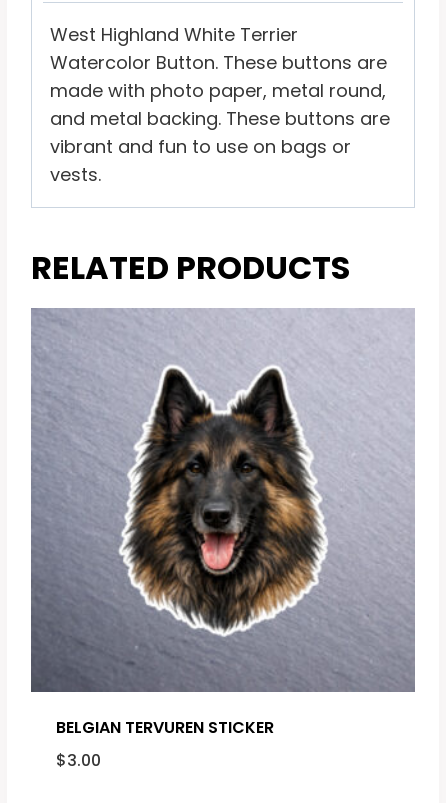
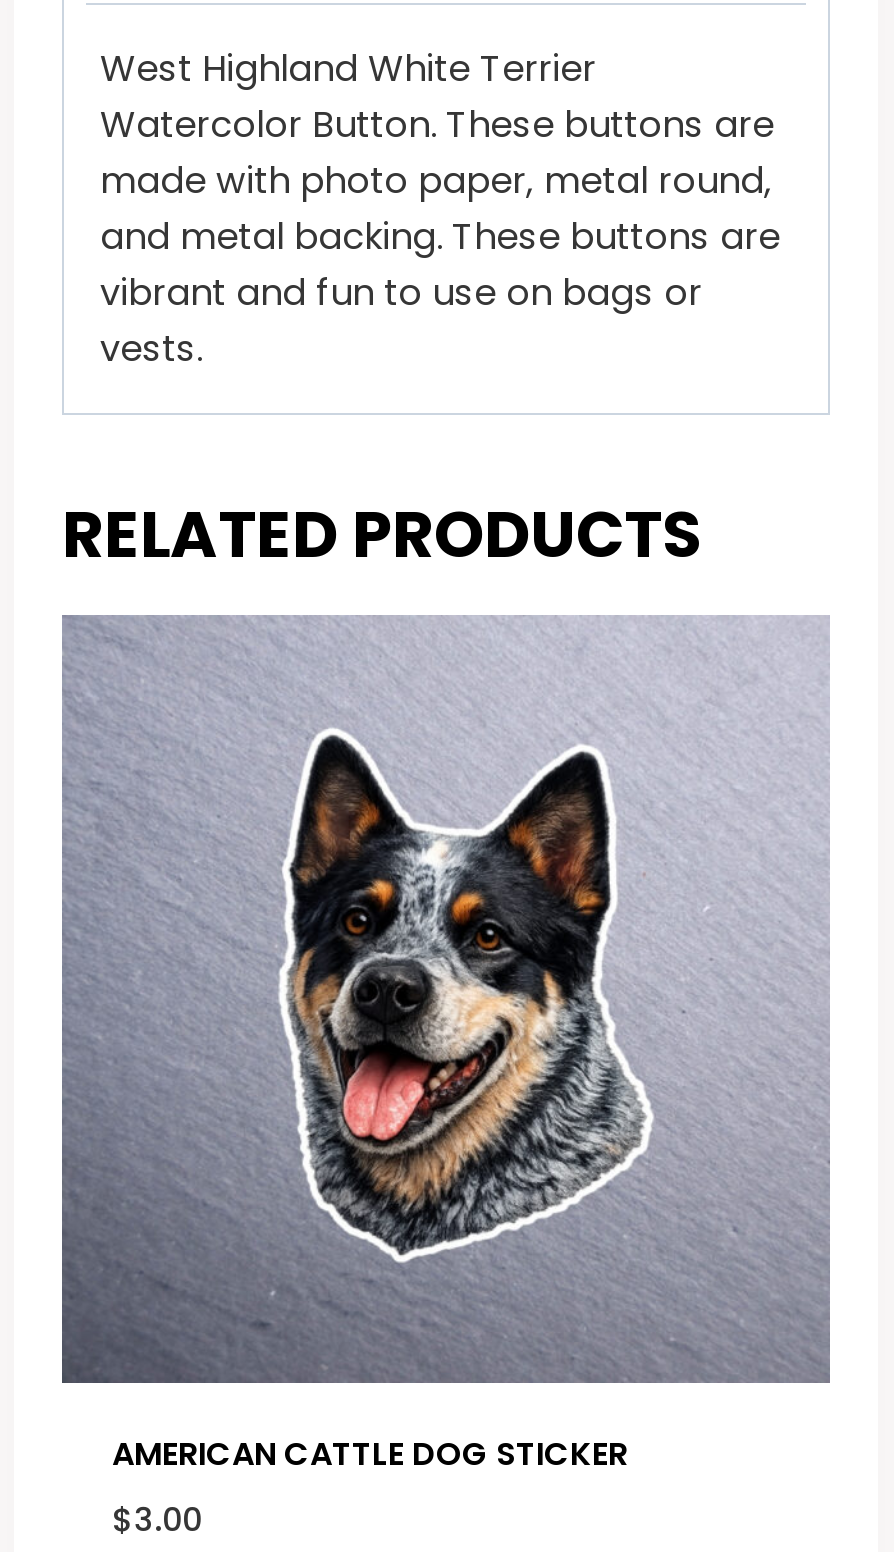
[118,365,328,637] [image] -> [240,729,656,1271] [image]
[56,716,274,739] BELGIAN TERVUREN STICKER -> [112,1431,628,1477] AMERICAN CATTLE DOG STICKER

